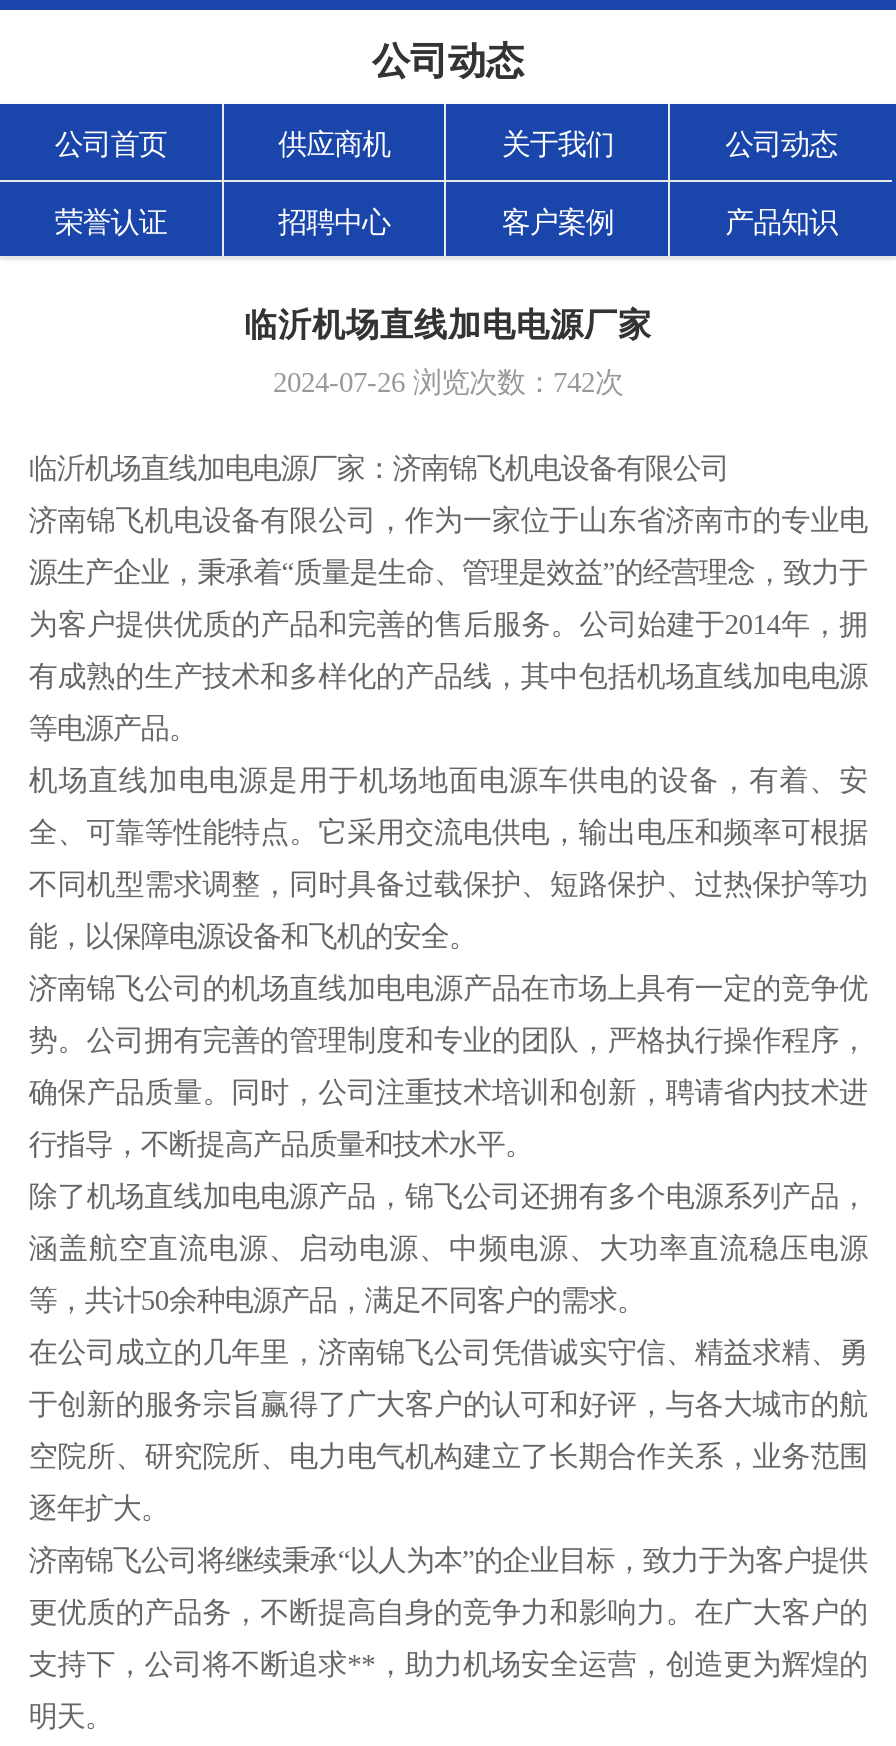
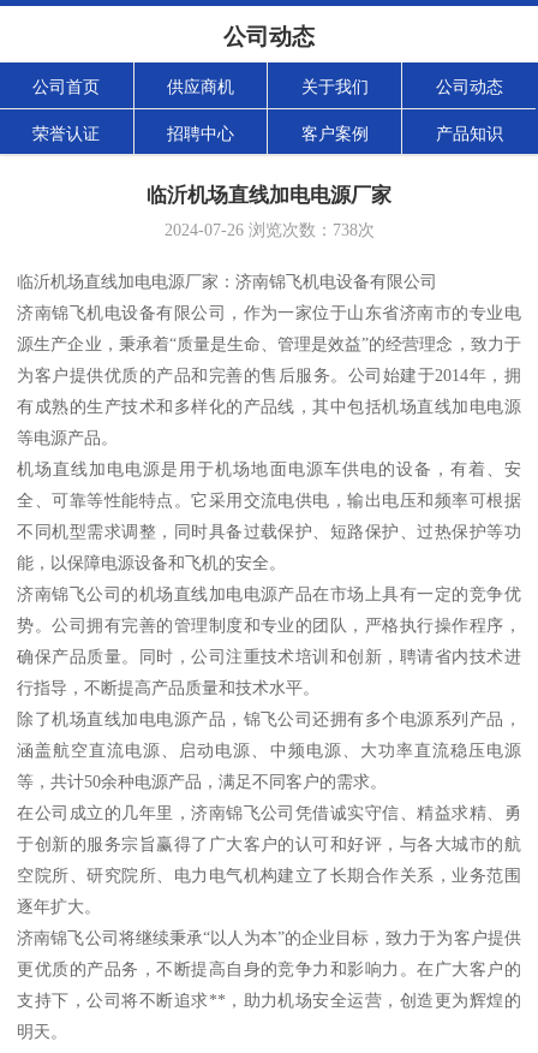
[273,367,623,399] 2024-07-26浏览次数：742次 -> [164,221,374,240] 2024-07-26浏览次数：738次

